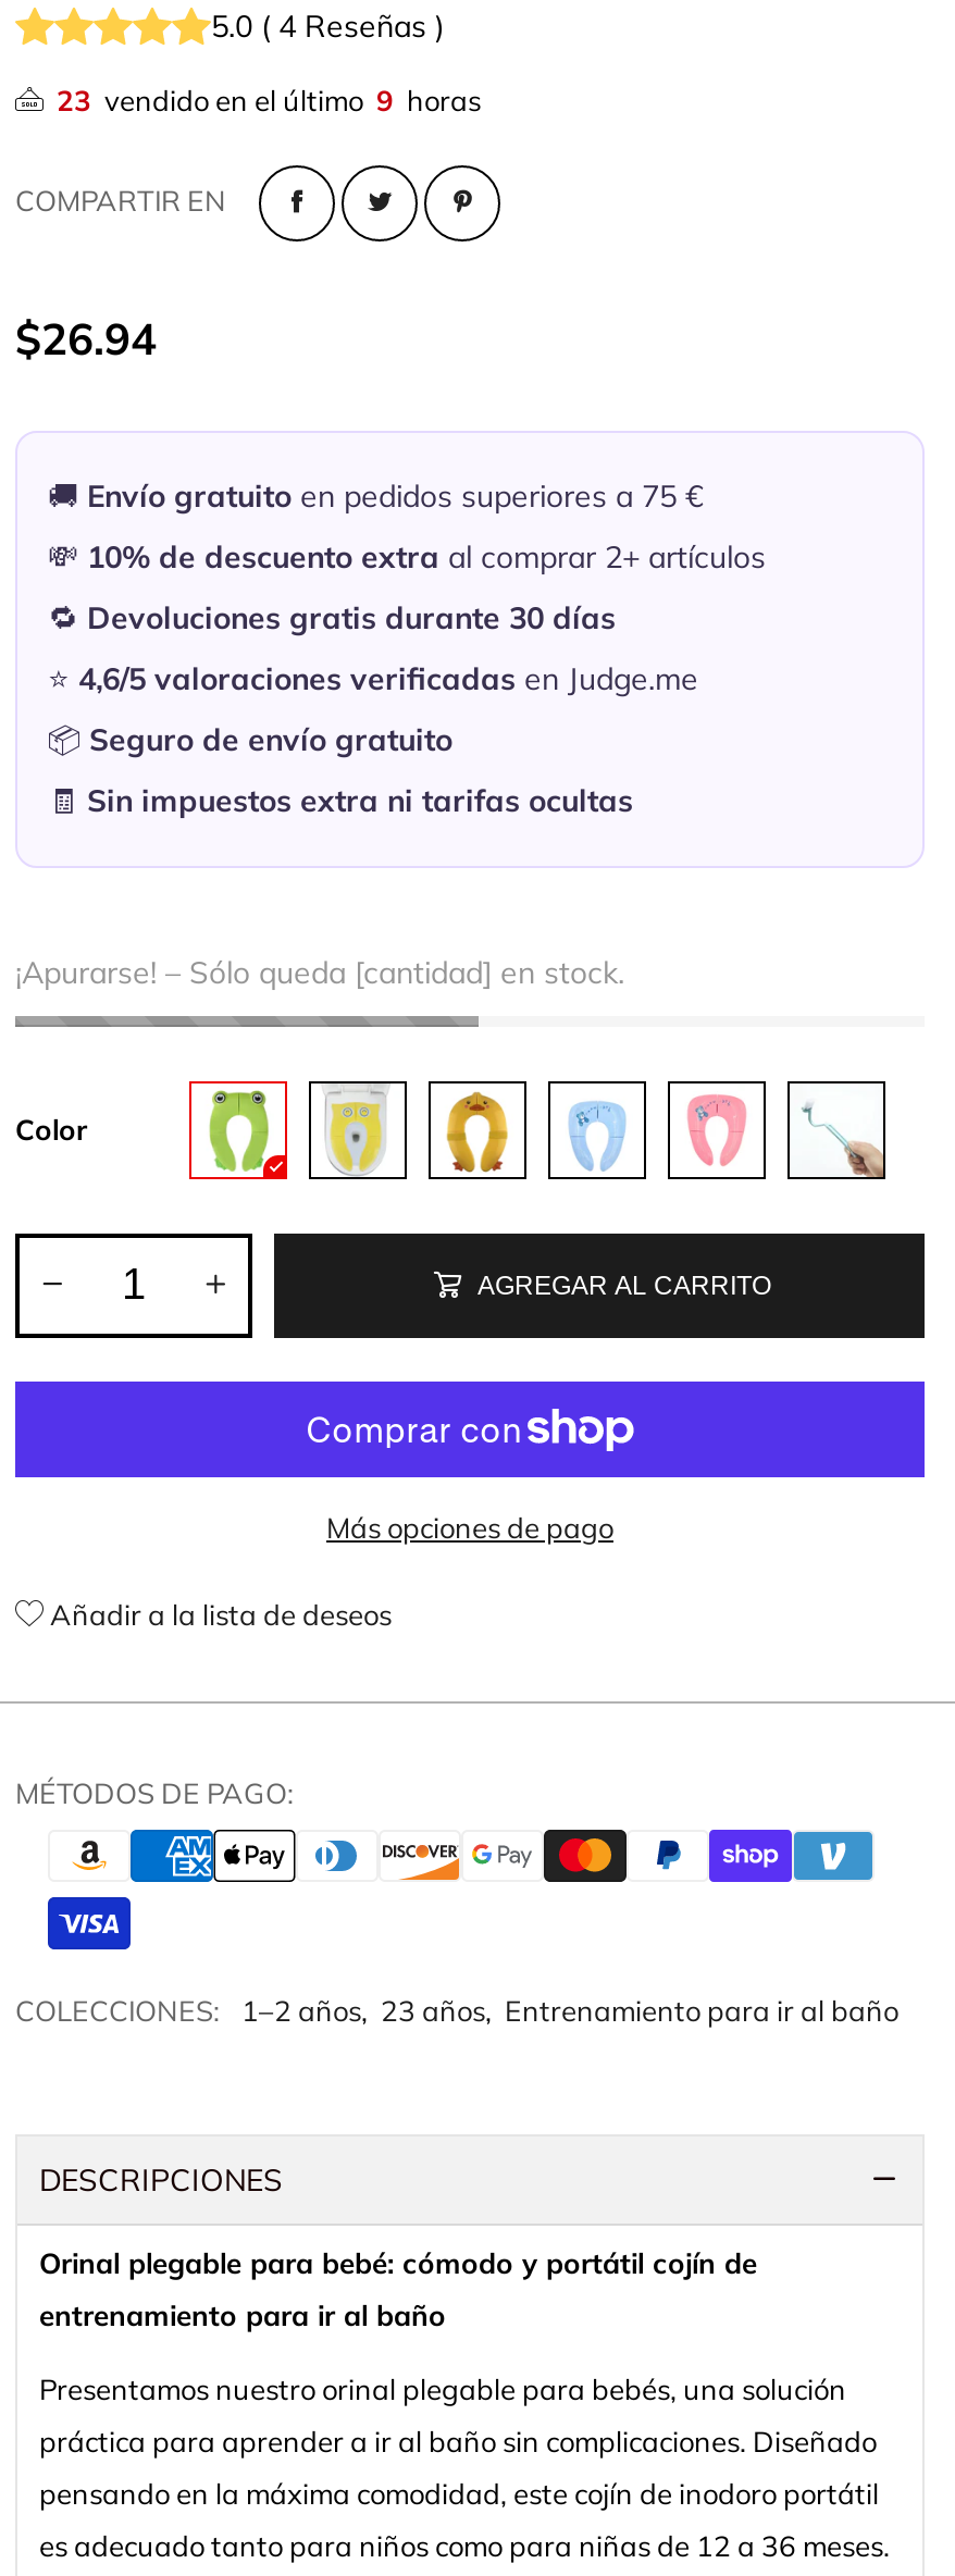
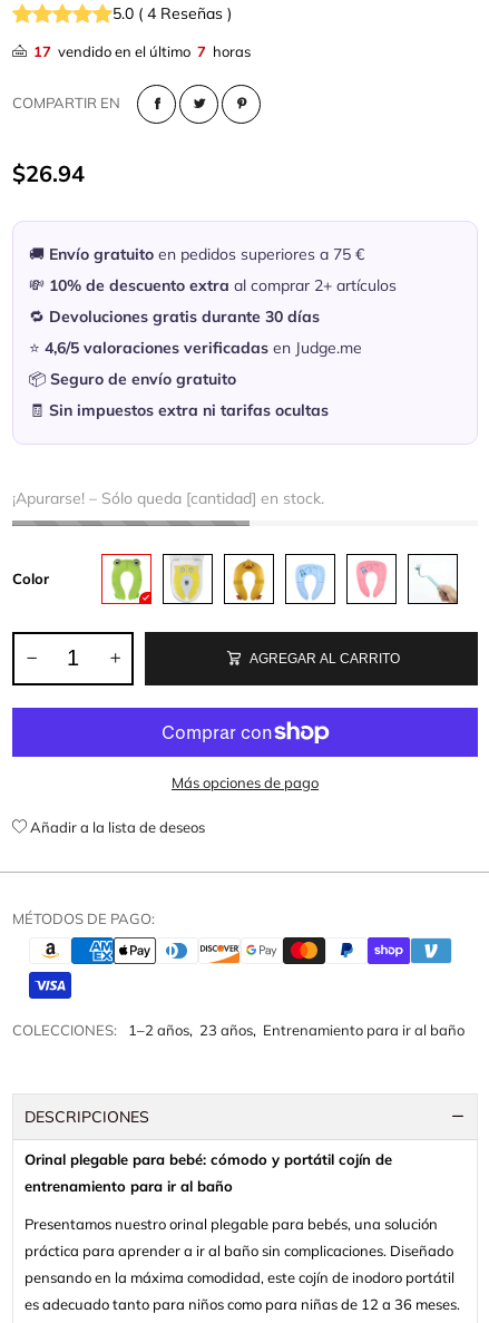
[57,82,481,117] 23 vendido en el último 9 horas -> [33,42,251,60] 17 vendido en el último 7 horas

